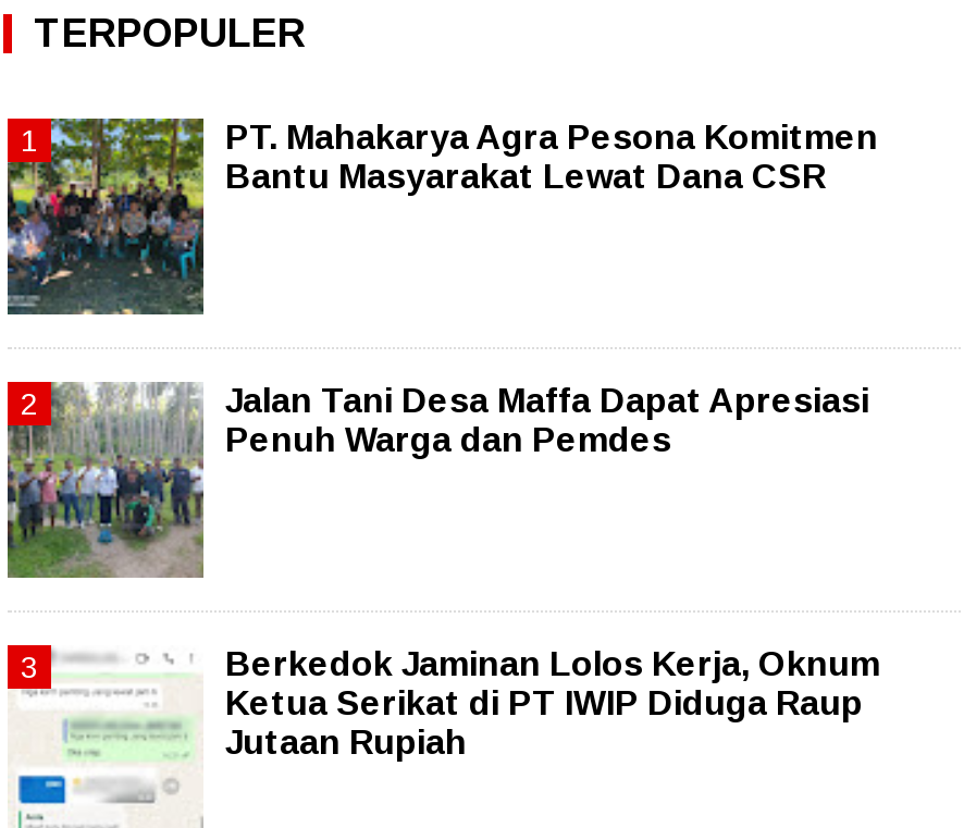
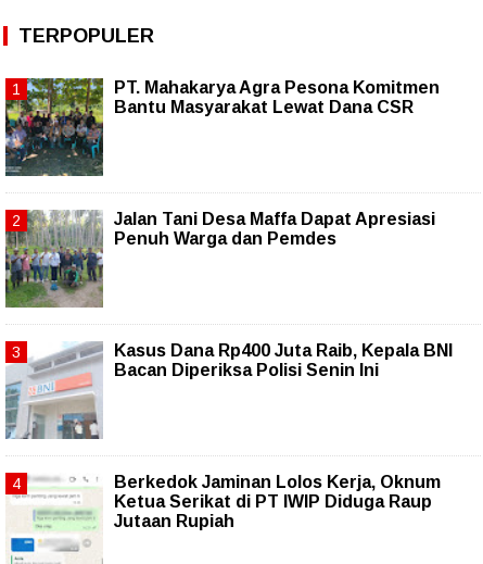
none -> [4,341,453,439] [image] | Kasus Dana Rp400 Juta Raib, Kepala BNI | Bacan Diperiksa Polisi Senin Ini

